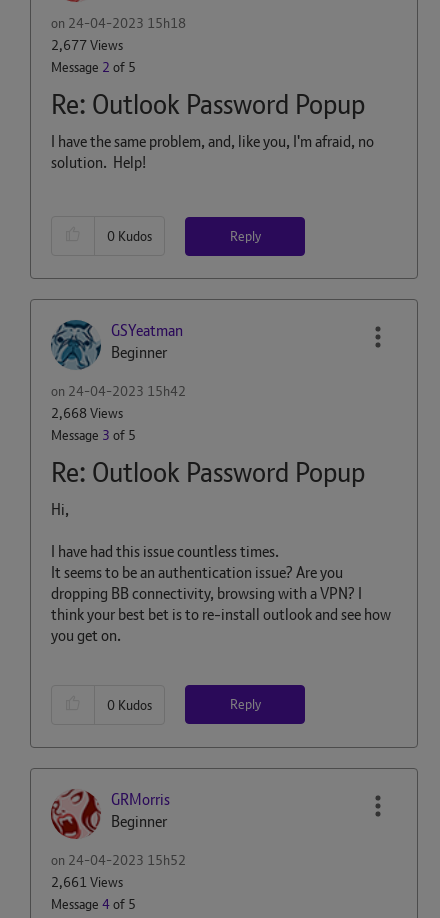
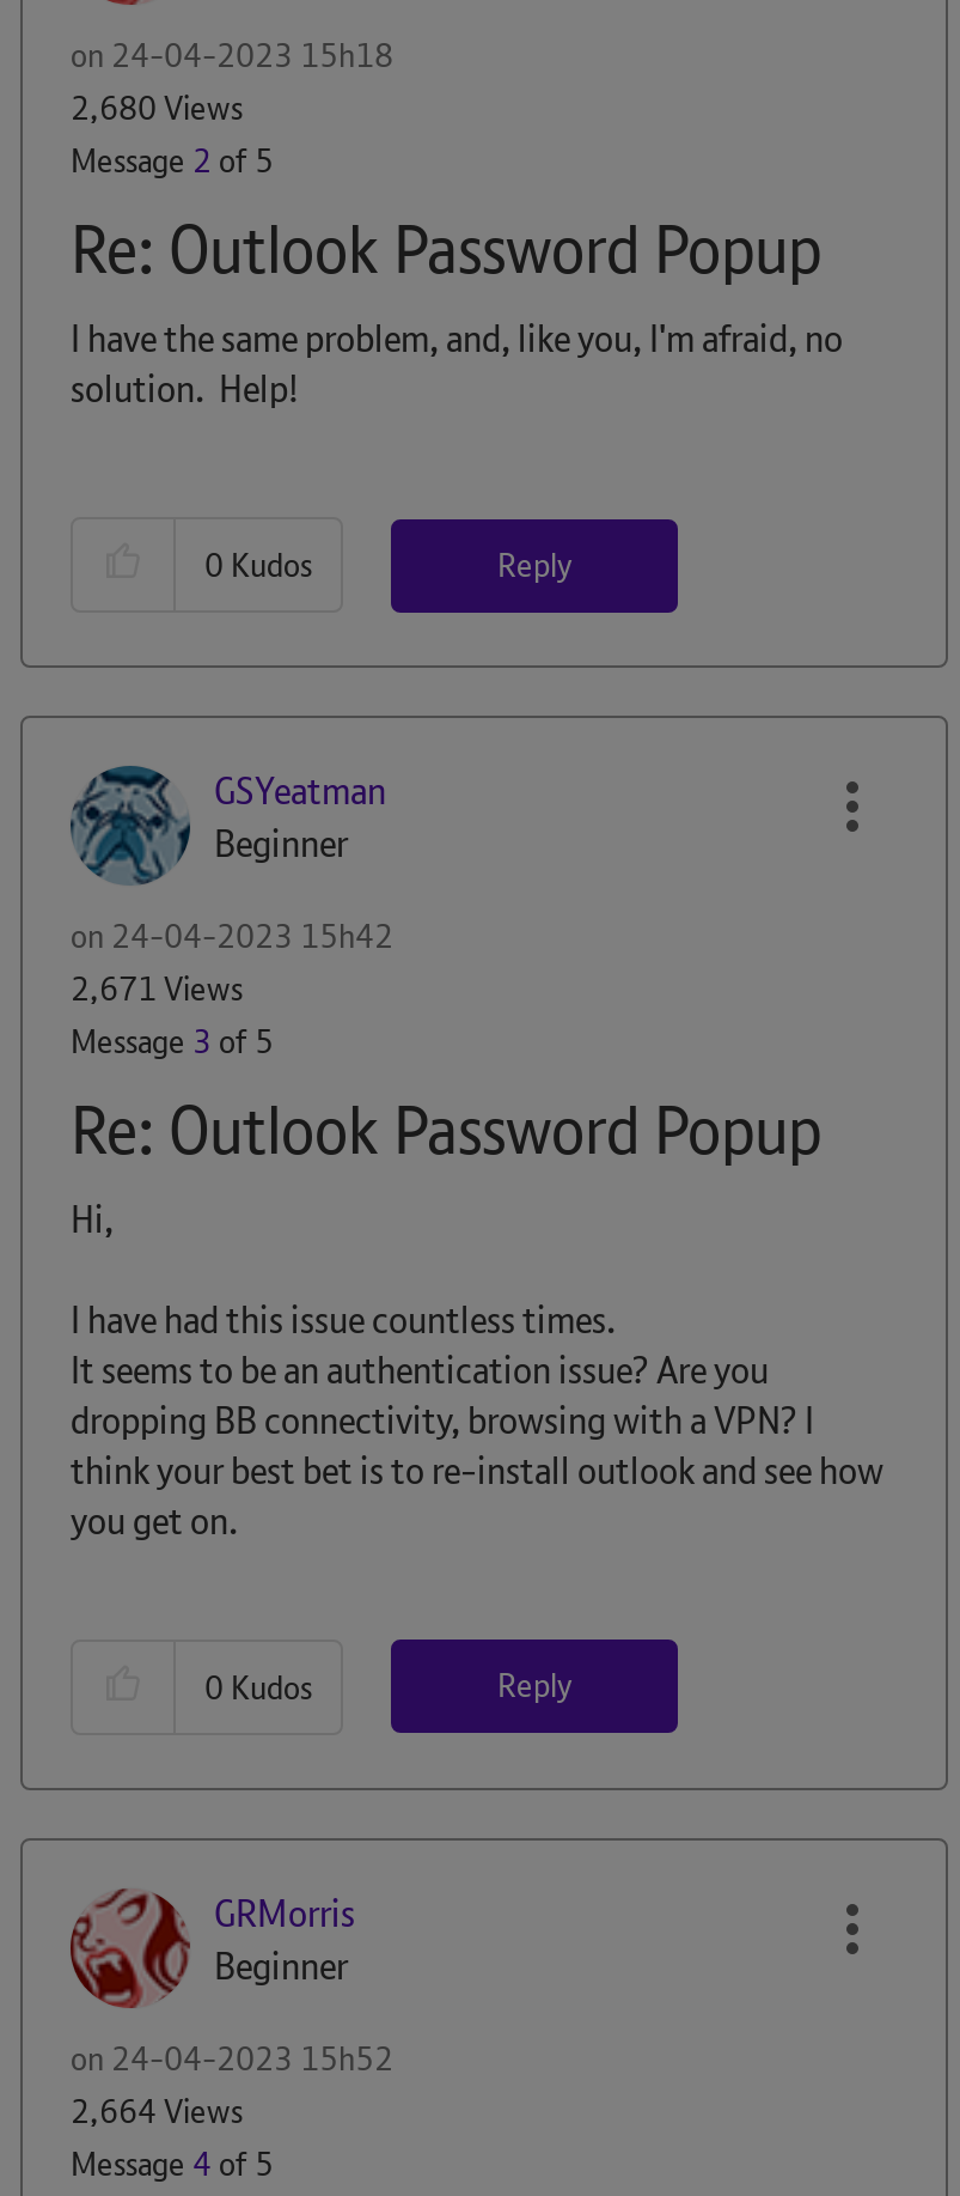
[51,35,123,53] 2,677 Views -> [71,85,243,128] 2,680 Views
[51,404,123,422] 2,668 Views -> [71,967,243,1010] 2,671 Views
[51,872,123,890] 2,661 Views -> [71,2088,243,2131] 2,664 Views

